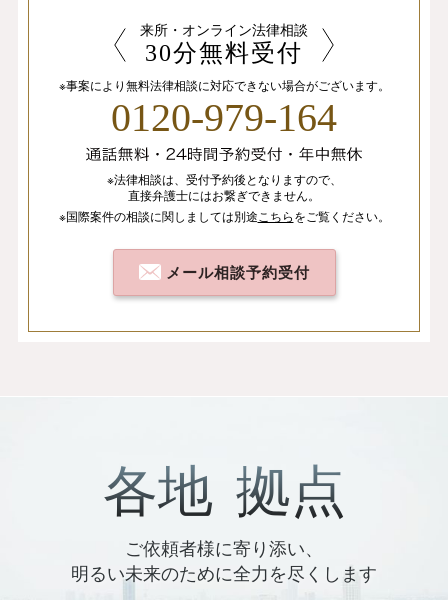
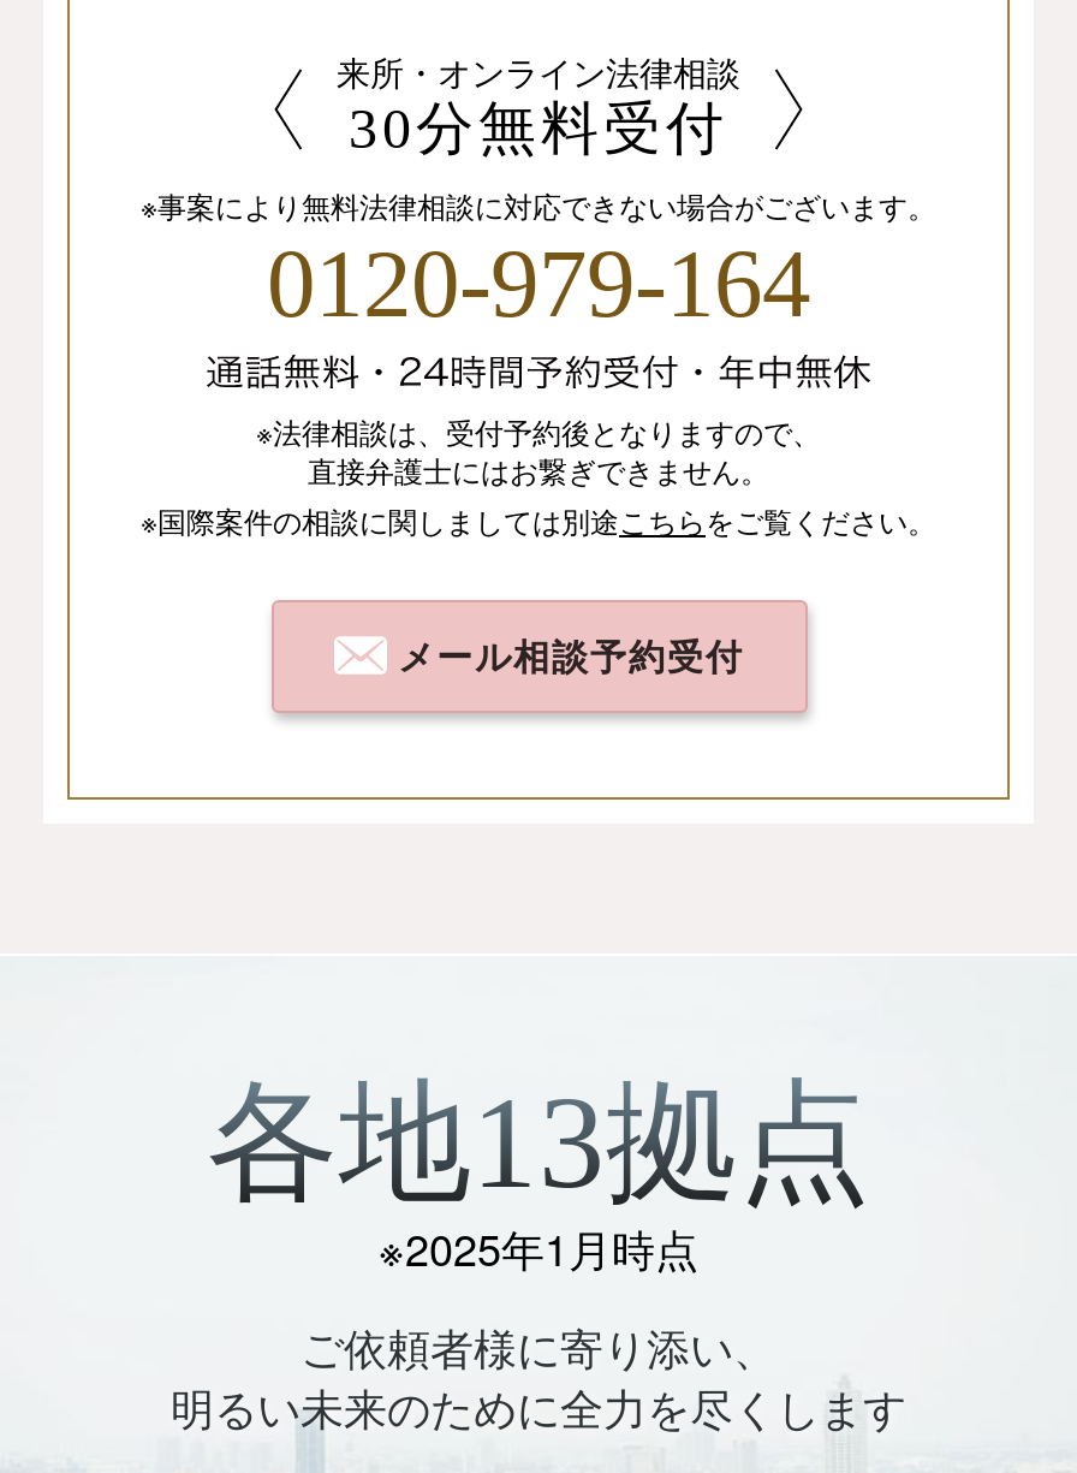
[102,461,345,522] 各地 拠点 -> [207,1070,870,1279] 各地13拠点 | ※2025年1月時点

